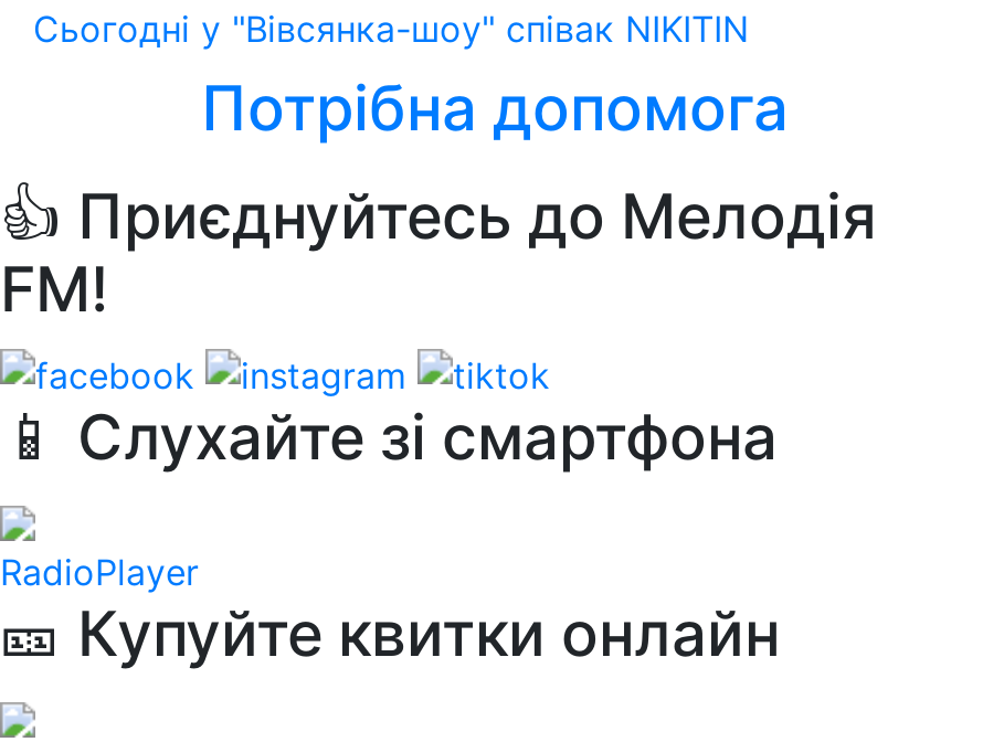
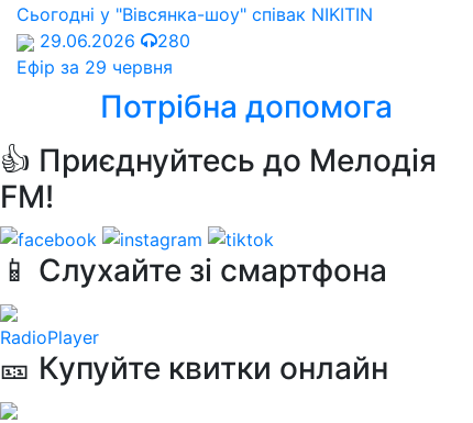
none -> [16,30,190,78] 29.06.2026 | 280 | Ефір за 29 червня

